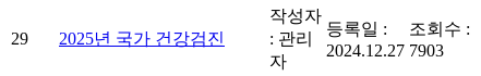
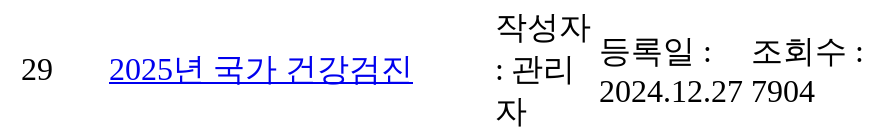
[326,41,444,59] 2024.12.27 7903 -> [599,73,815,107] 2024.12.27 7904

